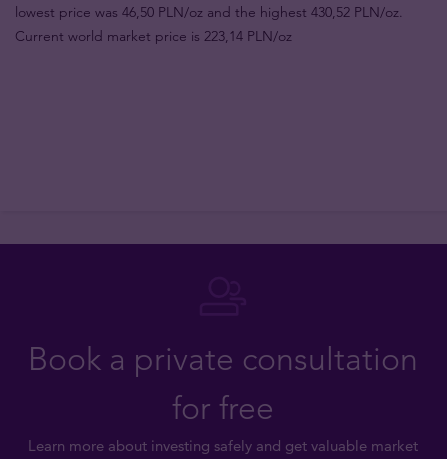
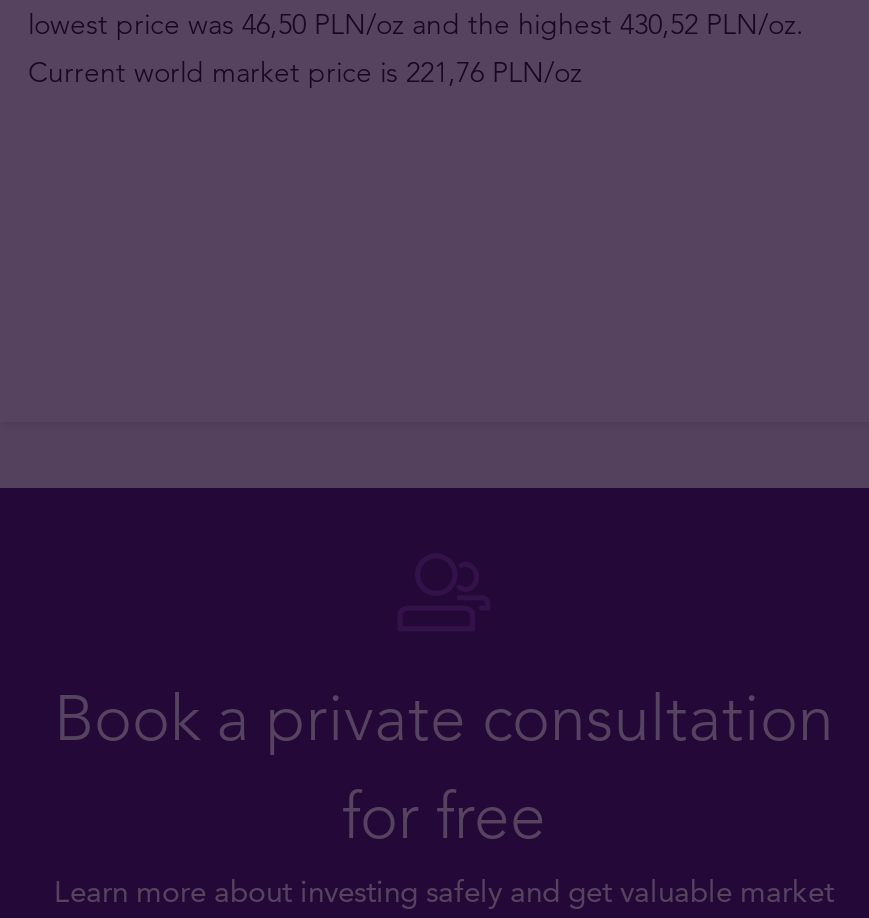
[15,27,292,45] Current world market price is 223,14 PLN/oz -> [28,53,582,89] Current world market price is 221,76 PLN/oz

